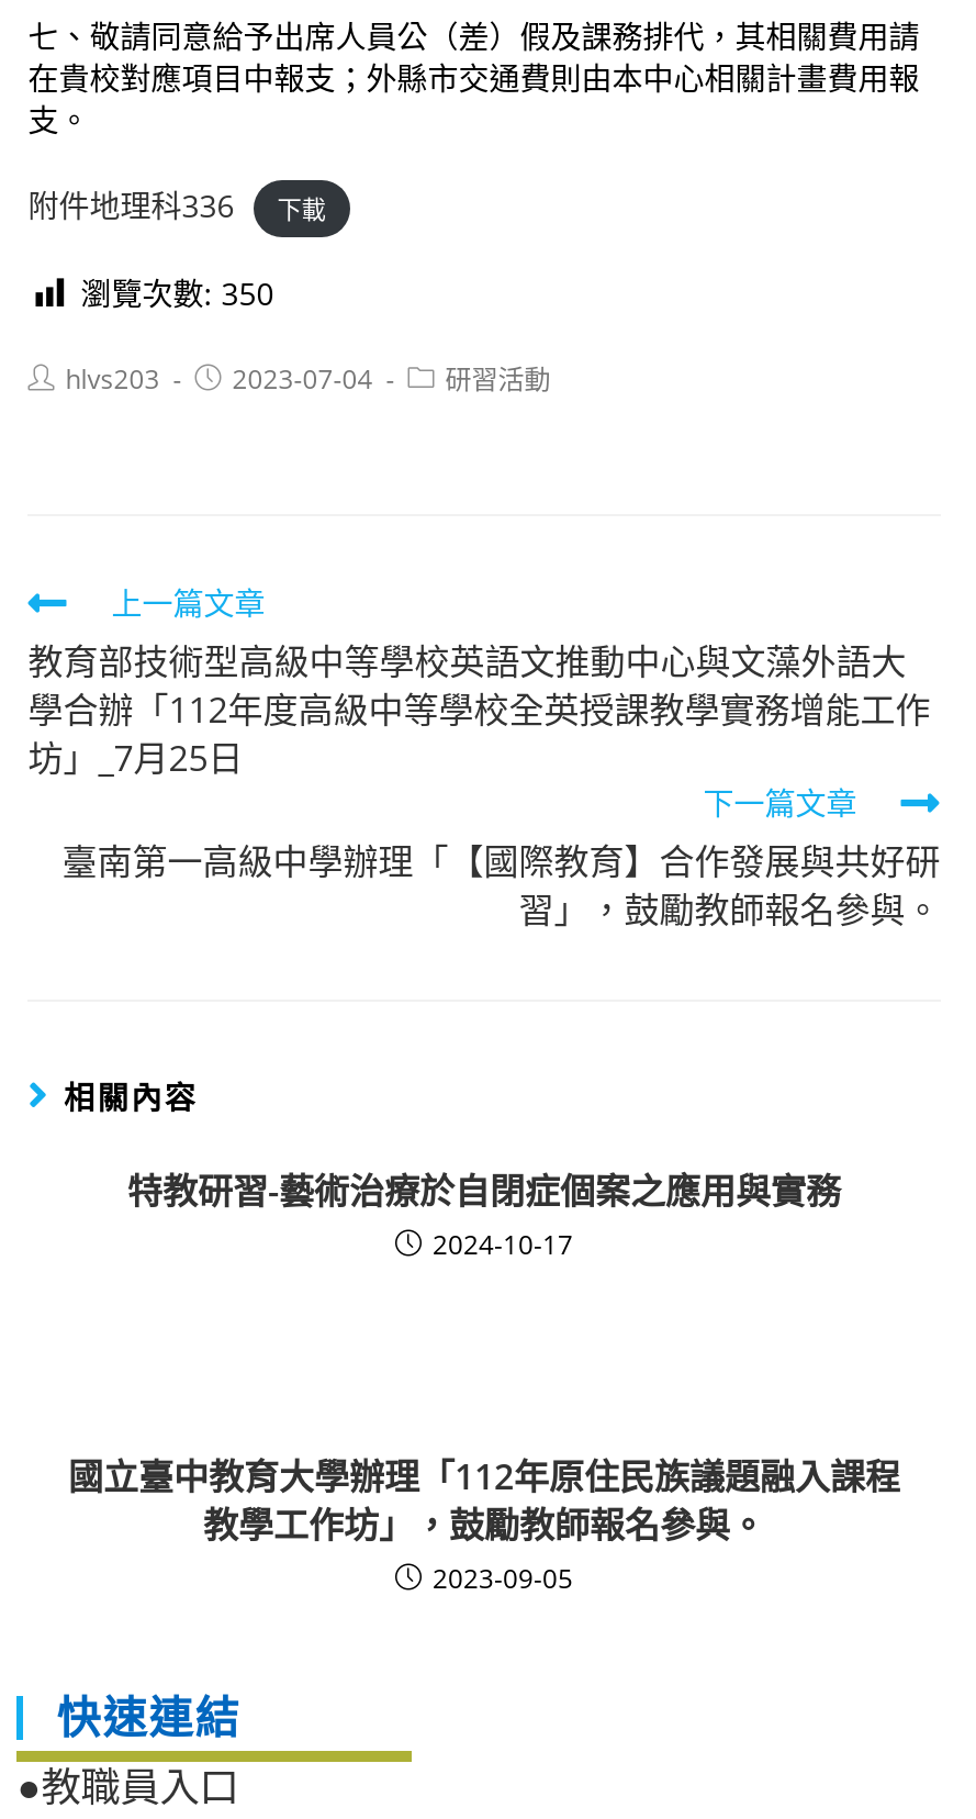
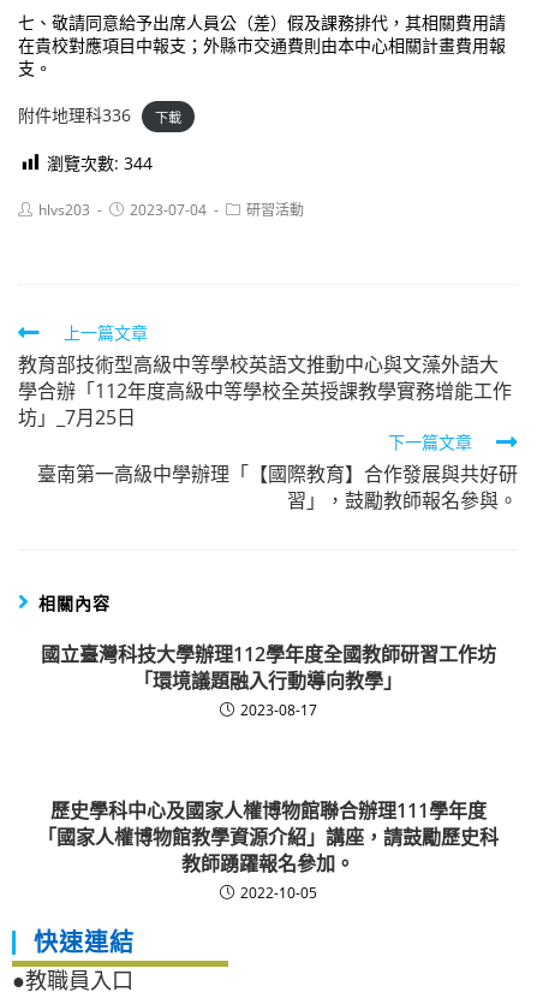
[81,273,274,314] 瀏覽次數: 350 -> [47,152,153,174] 瀏覽次數: 344
[127,1167,841,1264] 特教研習-藝術治療於自閉症個案之應用與實務 | 2024-10-17 -> [40,641,496,721] 國立臺灣科技大學辦理112學年度全國教師研習工作坊 | 「環境議題融入行動導向教學」 | 2023-08-17
[68,1453,900,1598] 國立臺中教育大學辦理「112年原住民族議題融入課程 | 教學工作坊」，鼓勵教師報名參與。 | 2023-09-05 -> [37,798,499,903] 歷史學科中心及國家人權博物館聯合辦理111學年度 | 「國家人權博物館教學資源介紹」講座，請鼓勵歷史科 | 教師踴躍報名參加。 | 2022-10-05

